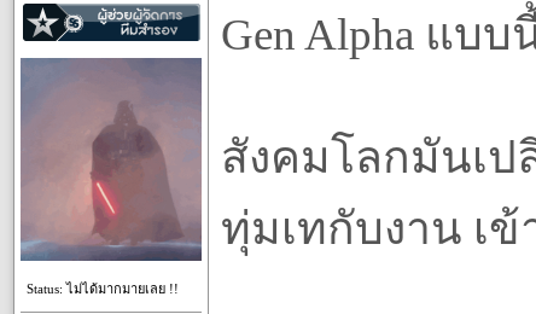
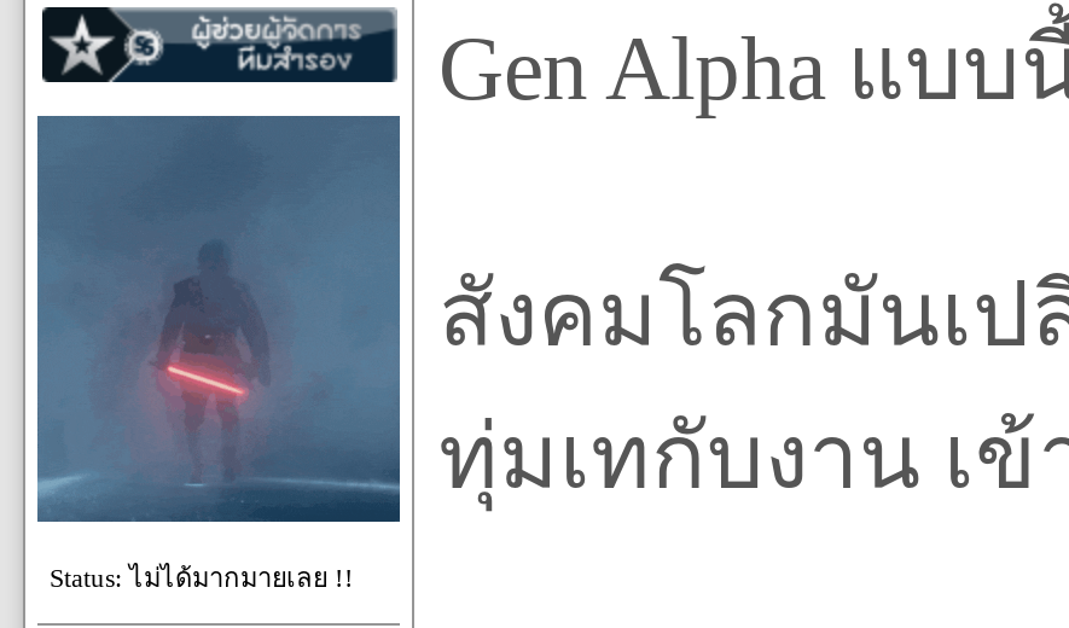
[21,58,202,261] [image] -> [37,116,402,522] [image]

